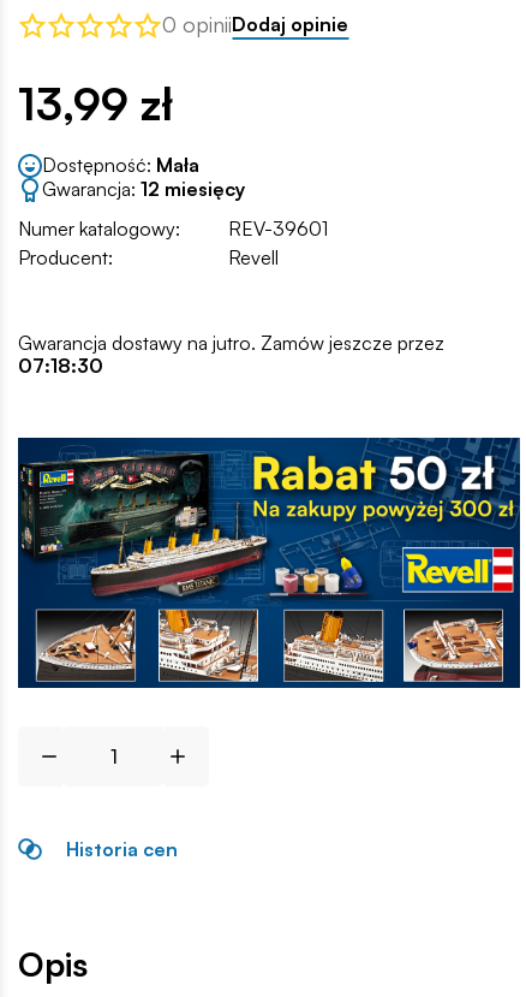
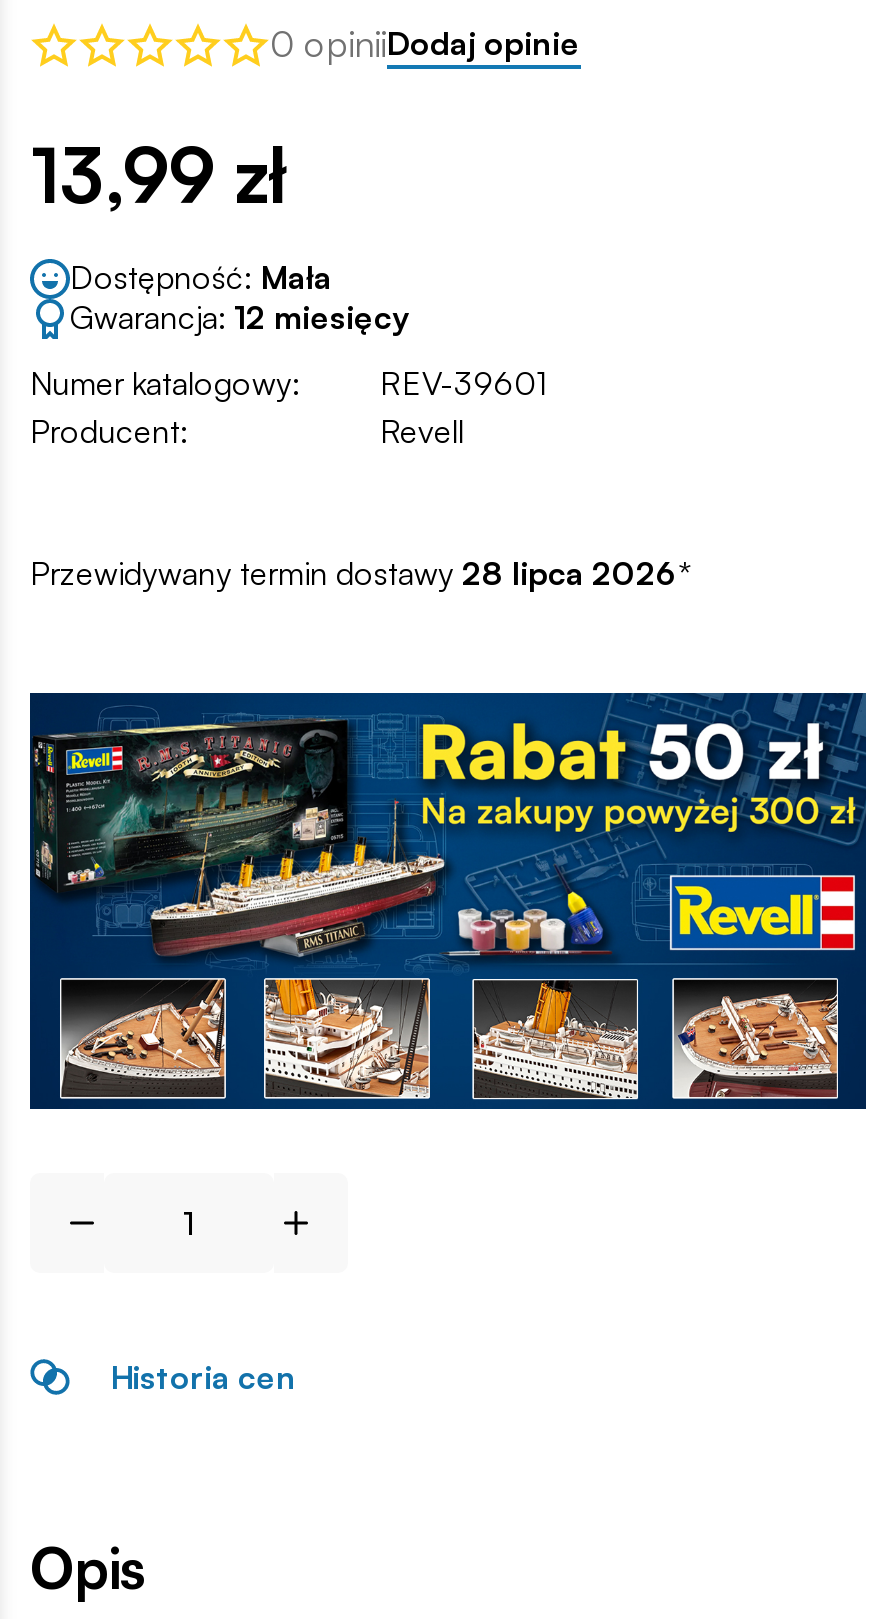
[18,330,444,377] Gwarancja dostawy na jutro. Zamów jeszcze przez | 07:18:30 -> [30,552,692,592] Przewidywany termin dostawy 28 lipca 2026*

